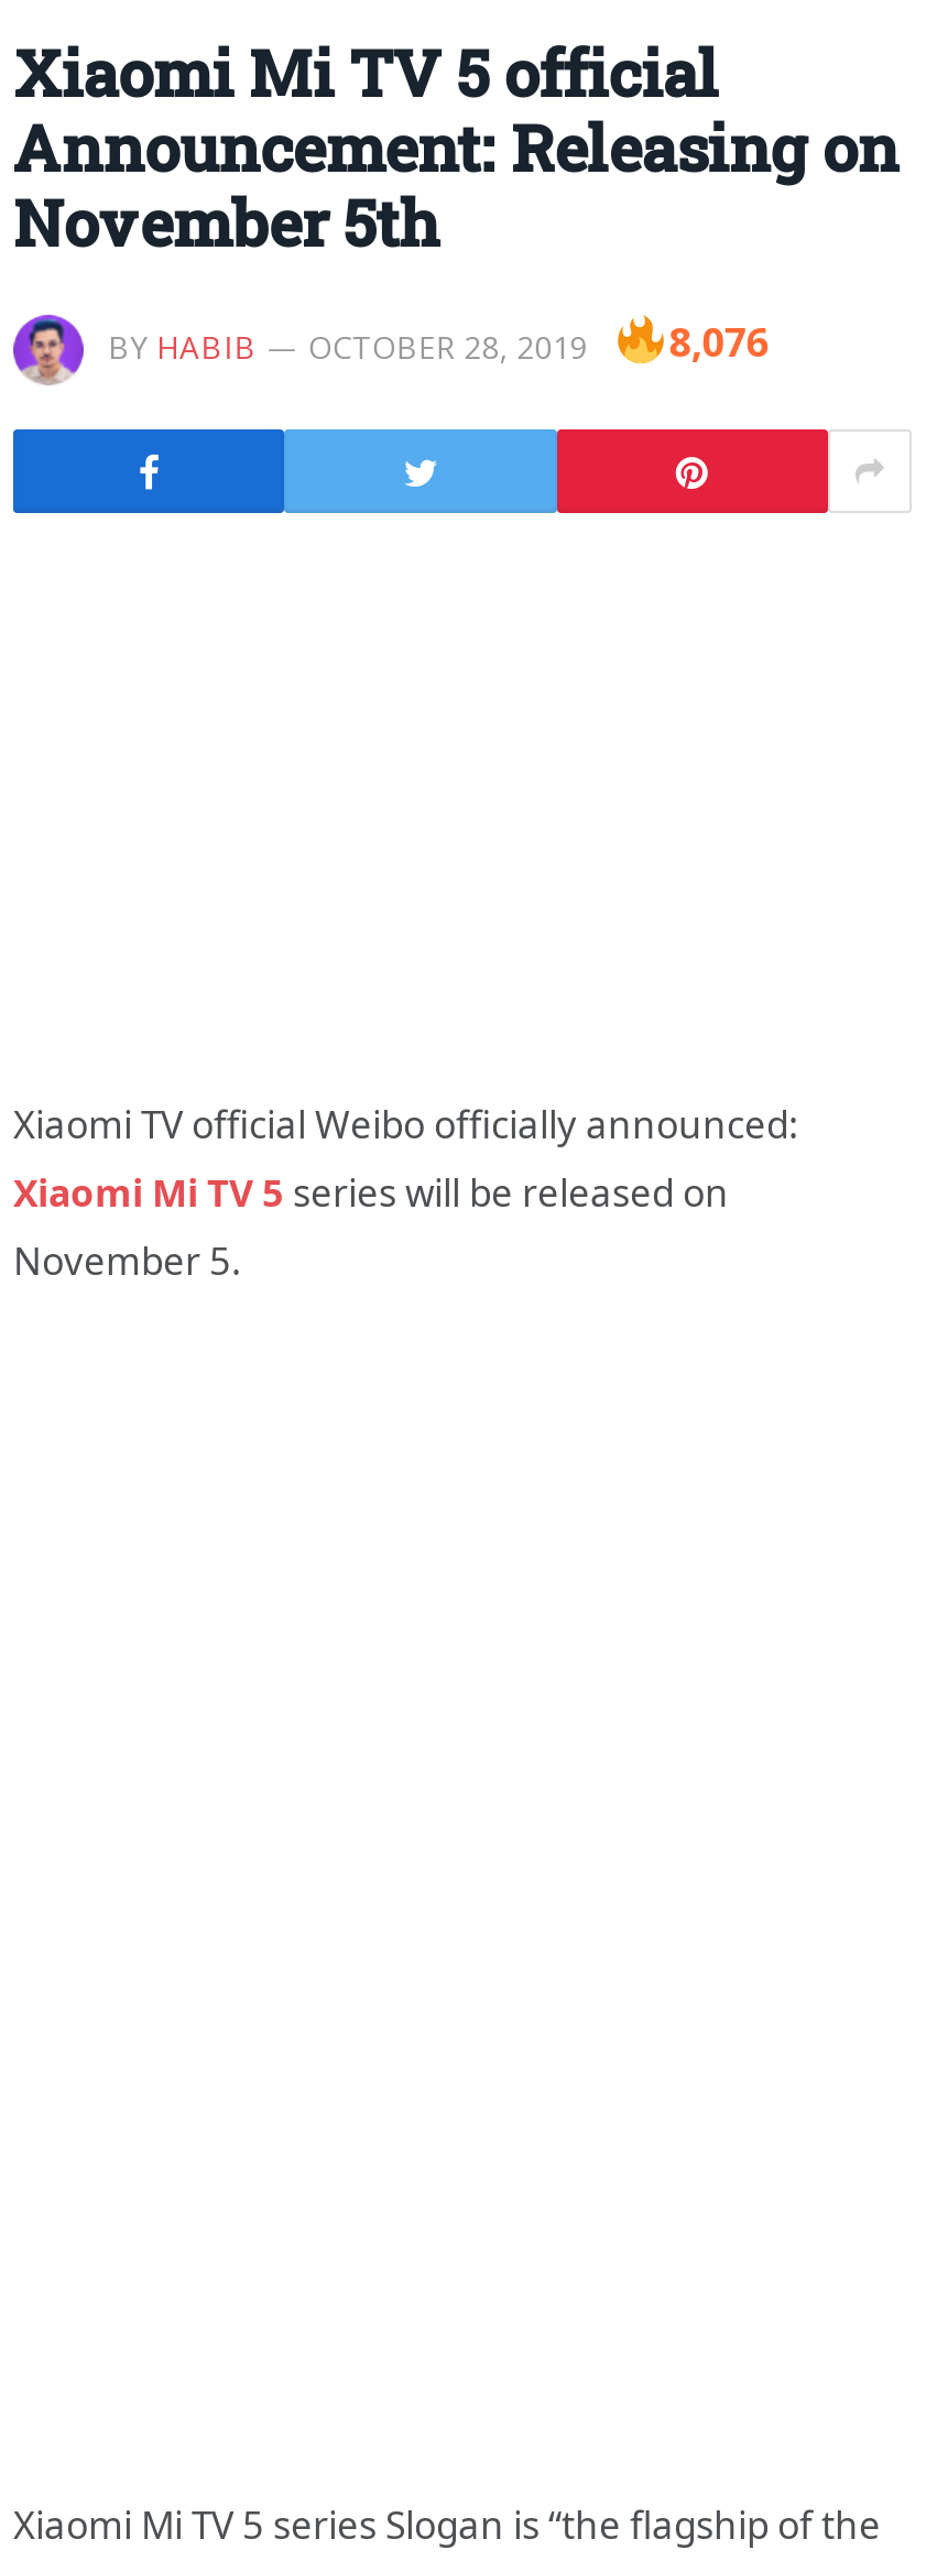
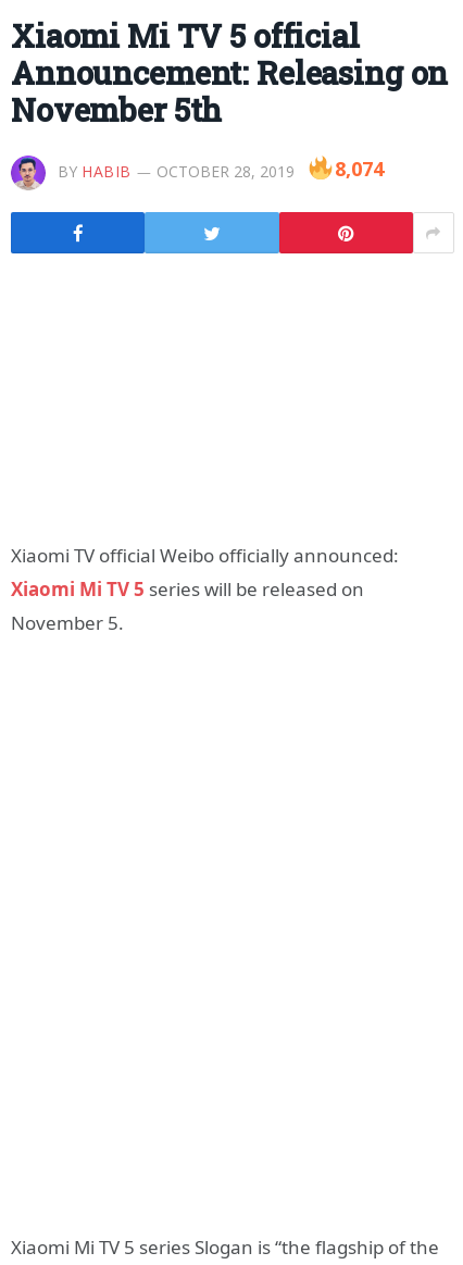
[108,314,768,368] BY HABIB OCTOBER 28, 2019 8,076 -> [58,155,384,182] BY HABIB OCTOBER 28, 2019 8,074

